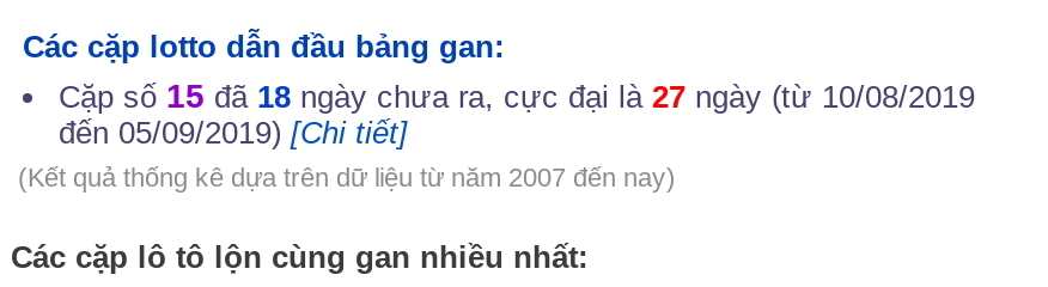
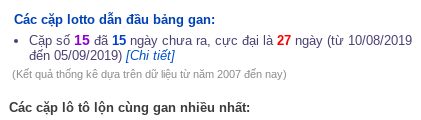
[59,77,975,115] Cặp số 15 đã 18 ngày chưa ra, cực đại là 27 ngày (từ 10/08/2019 -> [29,32,412,48] Cặp số 15 đã 15 ngày chưa ra, cực đại là 27 ngày (từ 10/08/2019

